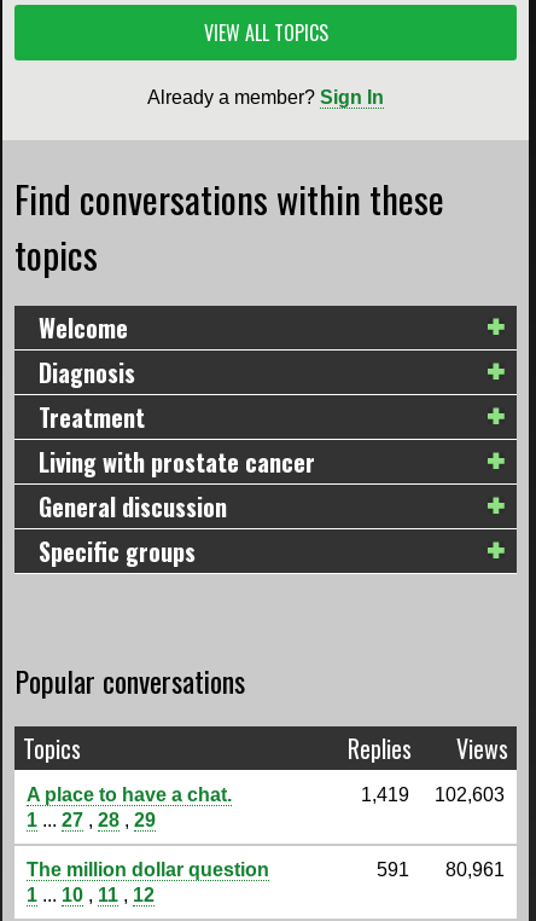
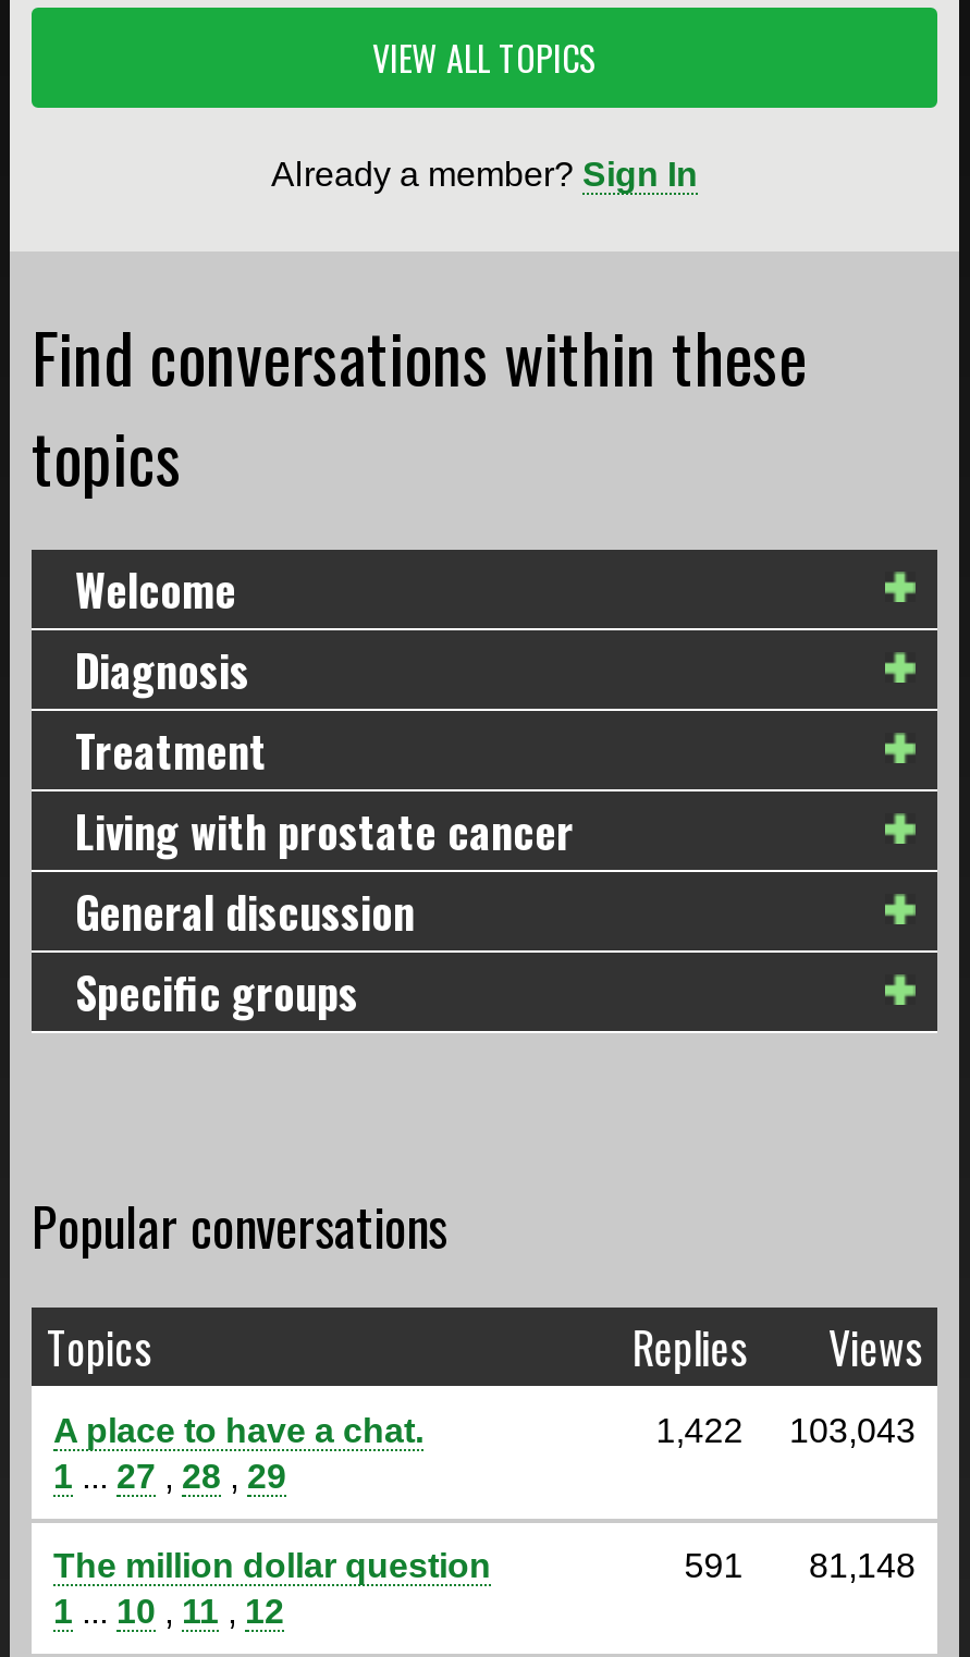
[361,784,409,804] 1,419 -> [656,1411,743,1448] 1,422
[435,784,505,804] 102,603 -> [789,1411,916,1448] 103,043
[376,859,505,879] 591 80,961 -> [684,1546,916,1583] 591 81,148

